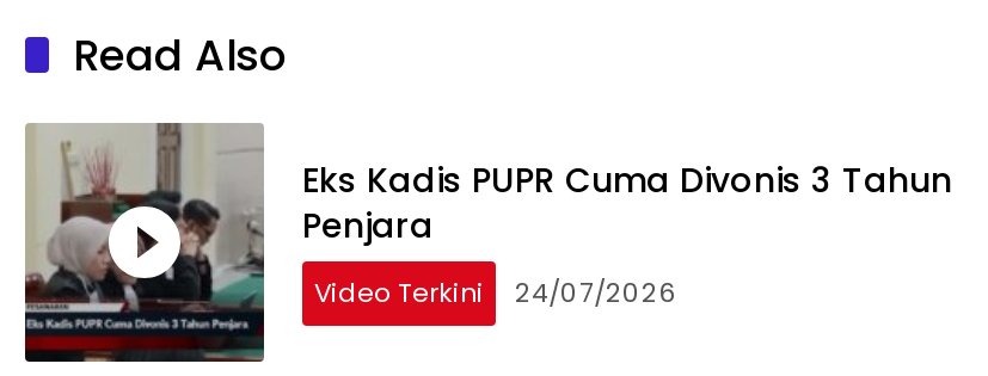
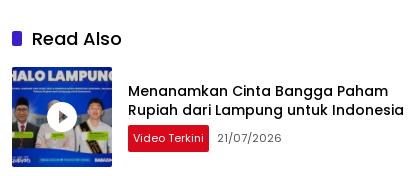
[23,121,952,364] [image] | Eks Kadis PUPR Cuma Divonis 3 Tahun | Penjara -> [11,66,404,168] [image] | Menanamkan Cinta Bangga Paham | Rupiah dari Lampung untuk Indonesia
[314,274,677,312] Video Terkini 24/07/2026 -> [133,130,282,146] Video Terkini 21/07/2026

